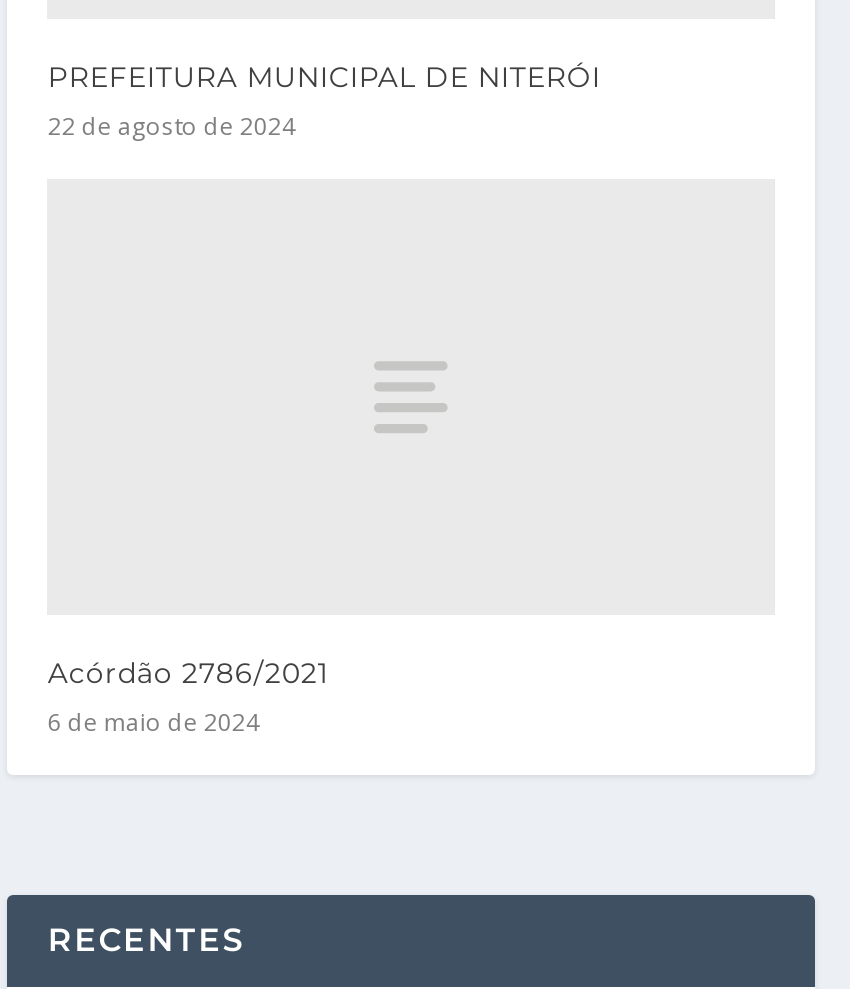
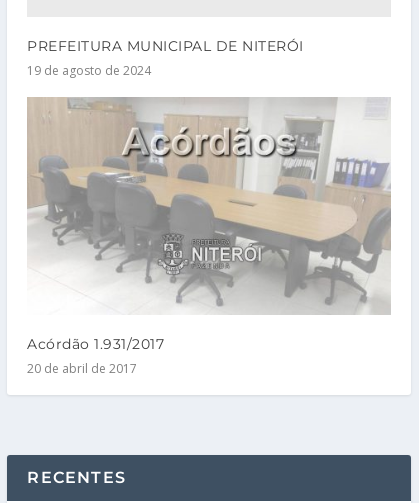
none -> [27,97,391,314] [image]
[48,109,296,143] 22 de agosto de 2024 -> [27,62,151,79] 19 de agosto de 2024
[48,655,329,691] Acórdão 2786/2021 -> [27,335,164,353] Acórdão 1.931/2017
[48,705,260,739] 6 de maio de 2024 -> [27,360,137,377] 20 de abril de 2017

